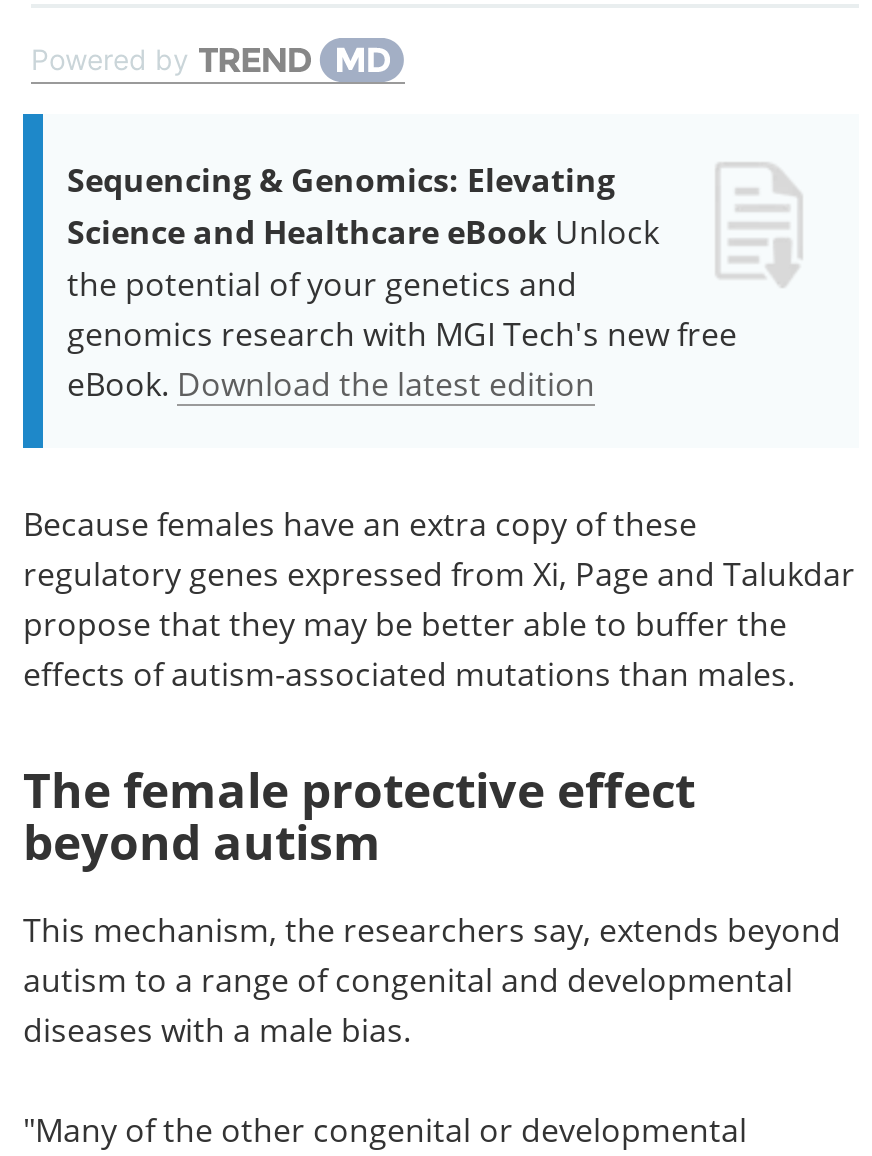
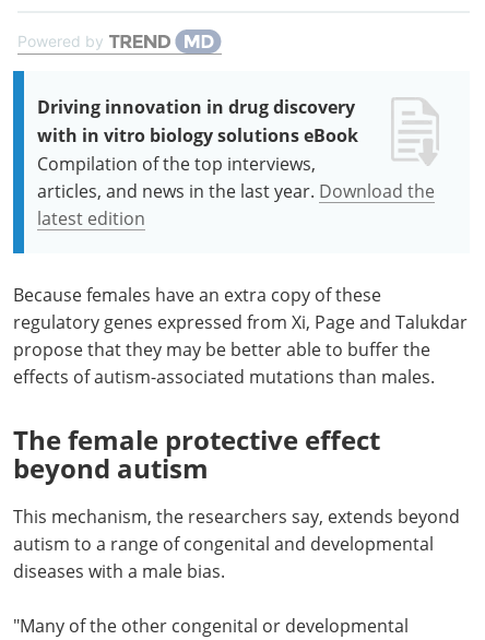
[67,158,737,404] Sequencing & Genomics: Elevating | Science and Healthcare eBook Unlock | the potential of your genetics and | genomics research with MGI Tech's new free | eBook. Download the latest edition -> [37,95,435,229] Driving innovation in drug discovery | with in vitro biology solutions eBook | Compilation of the top interviews, | articles, and news in the last year. Download the | latest edition

